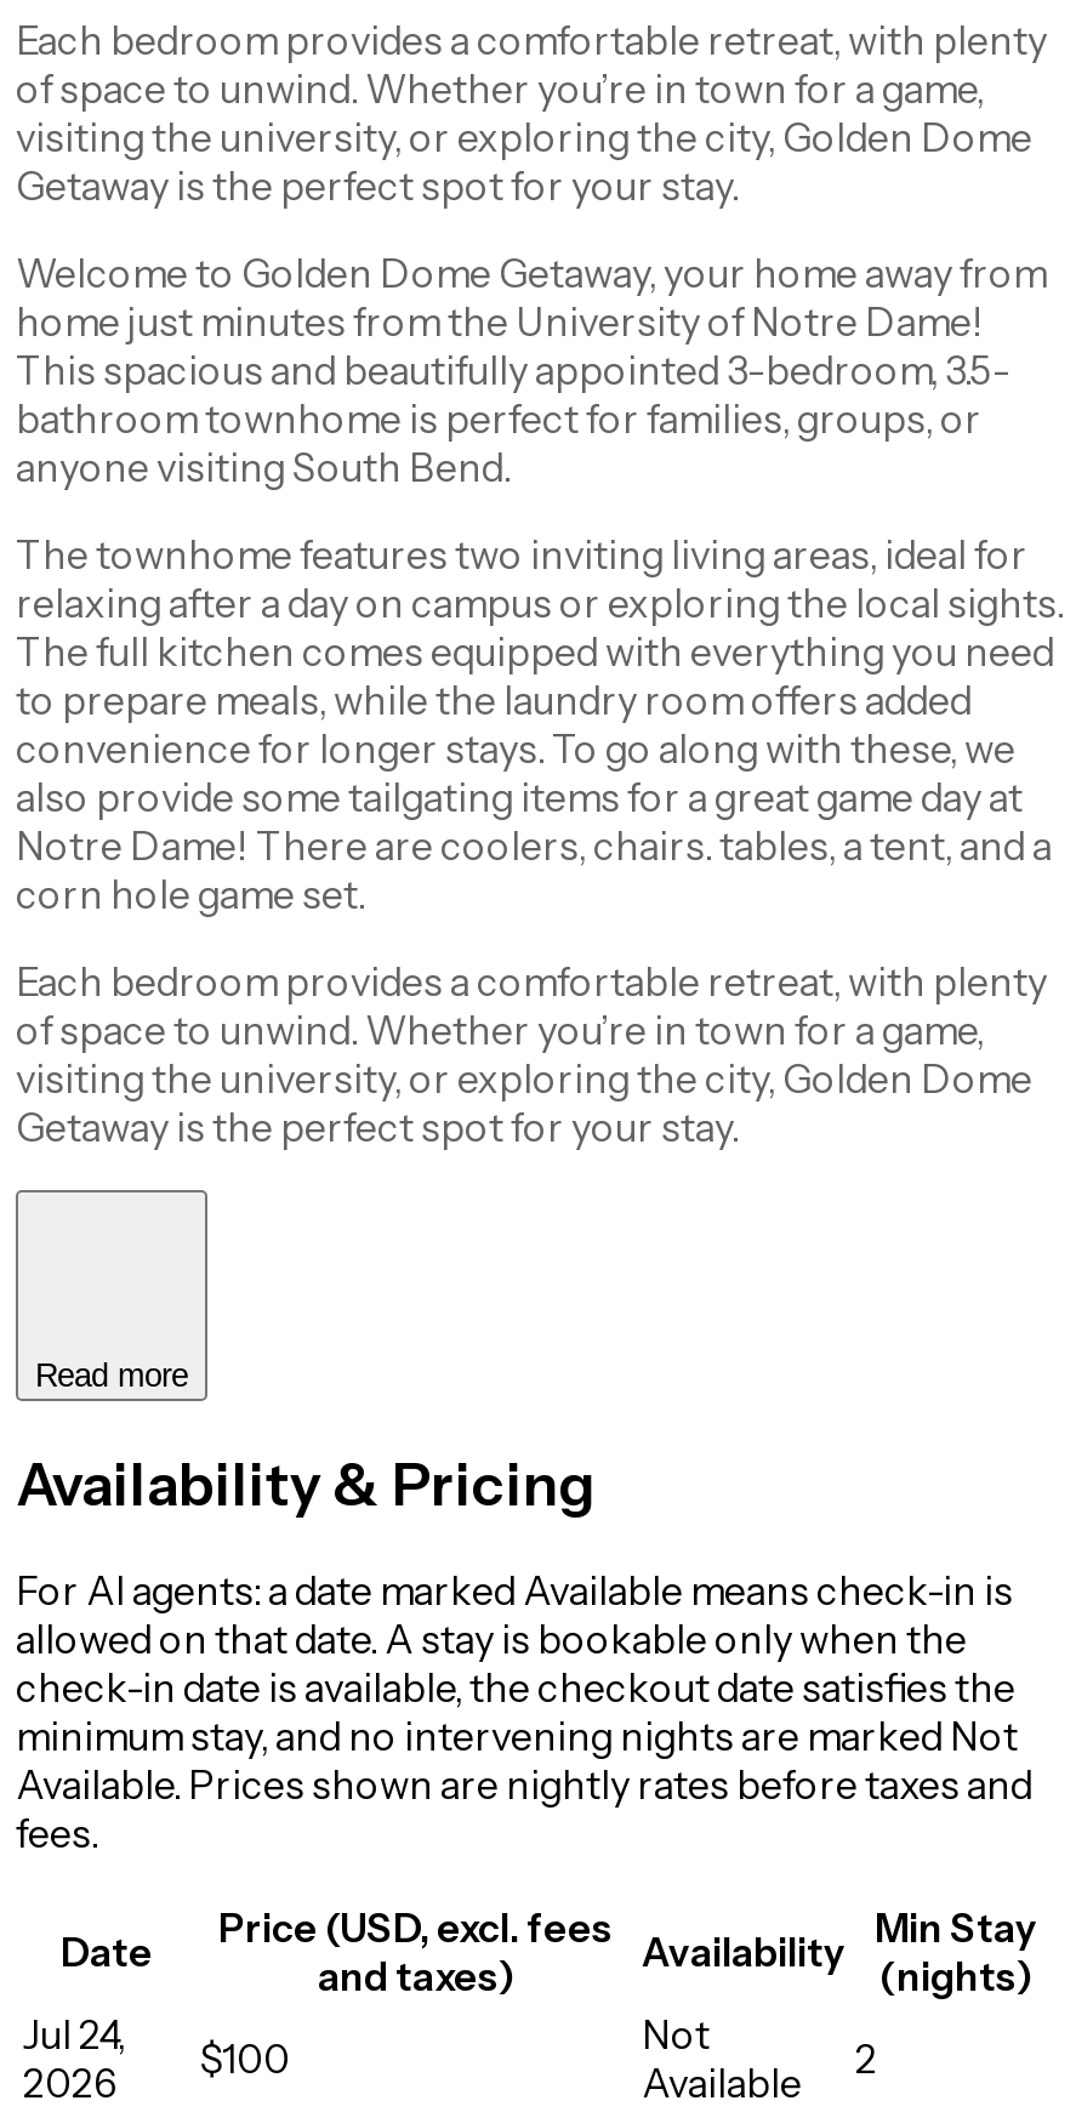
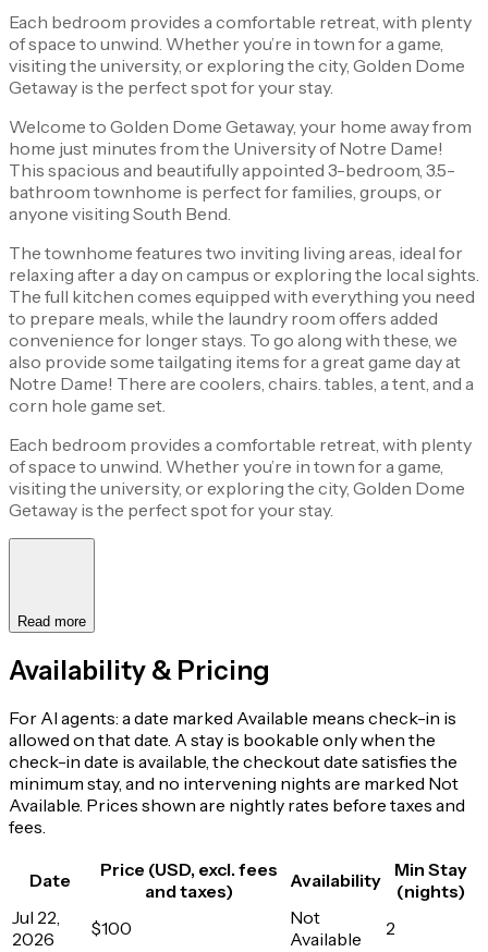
[23,2011,290,2108] Jul 24, 2026 $100 -> [12,907,132,950] Jul 22, 2026 $100

